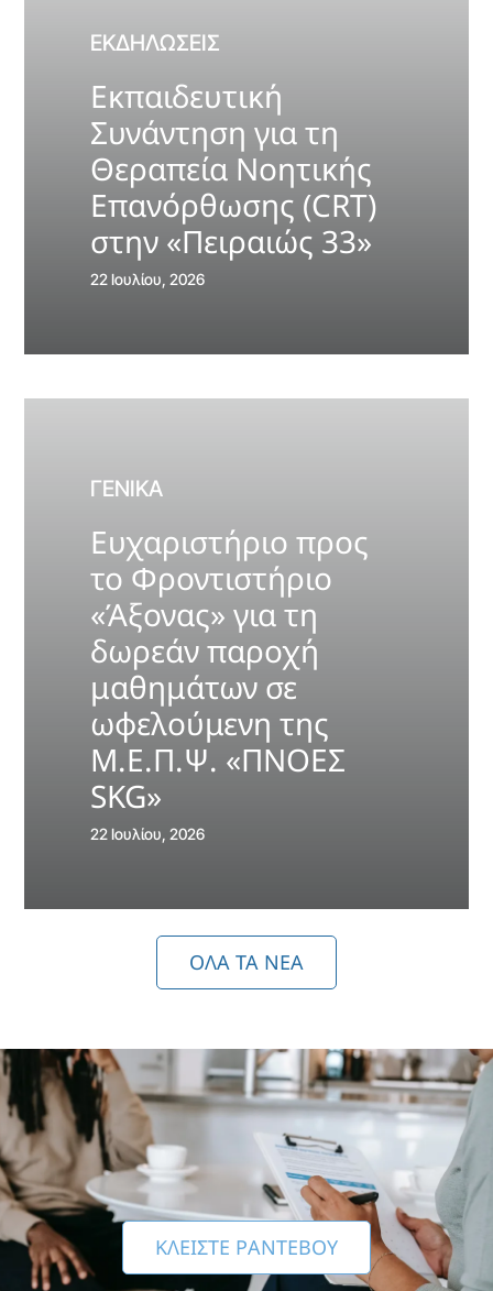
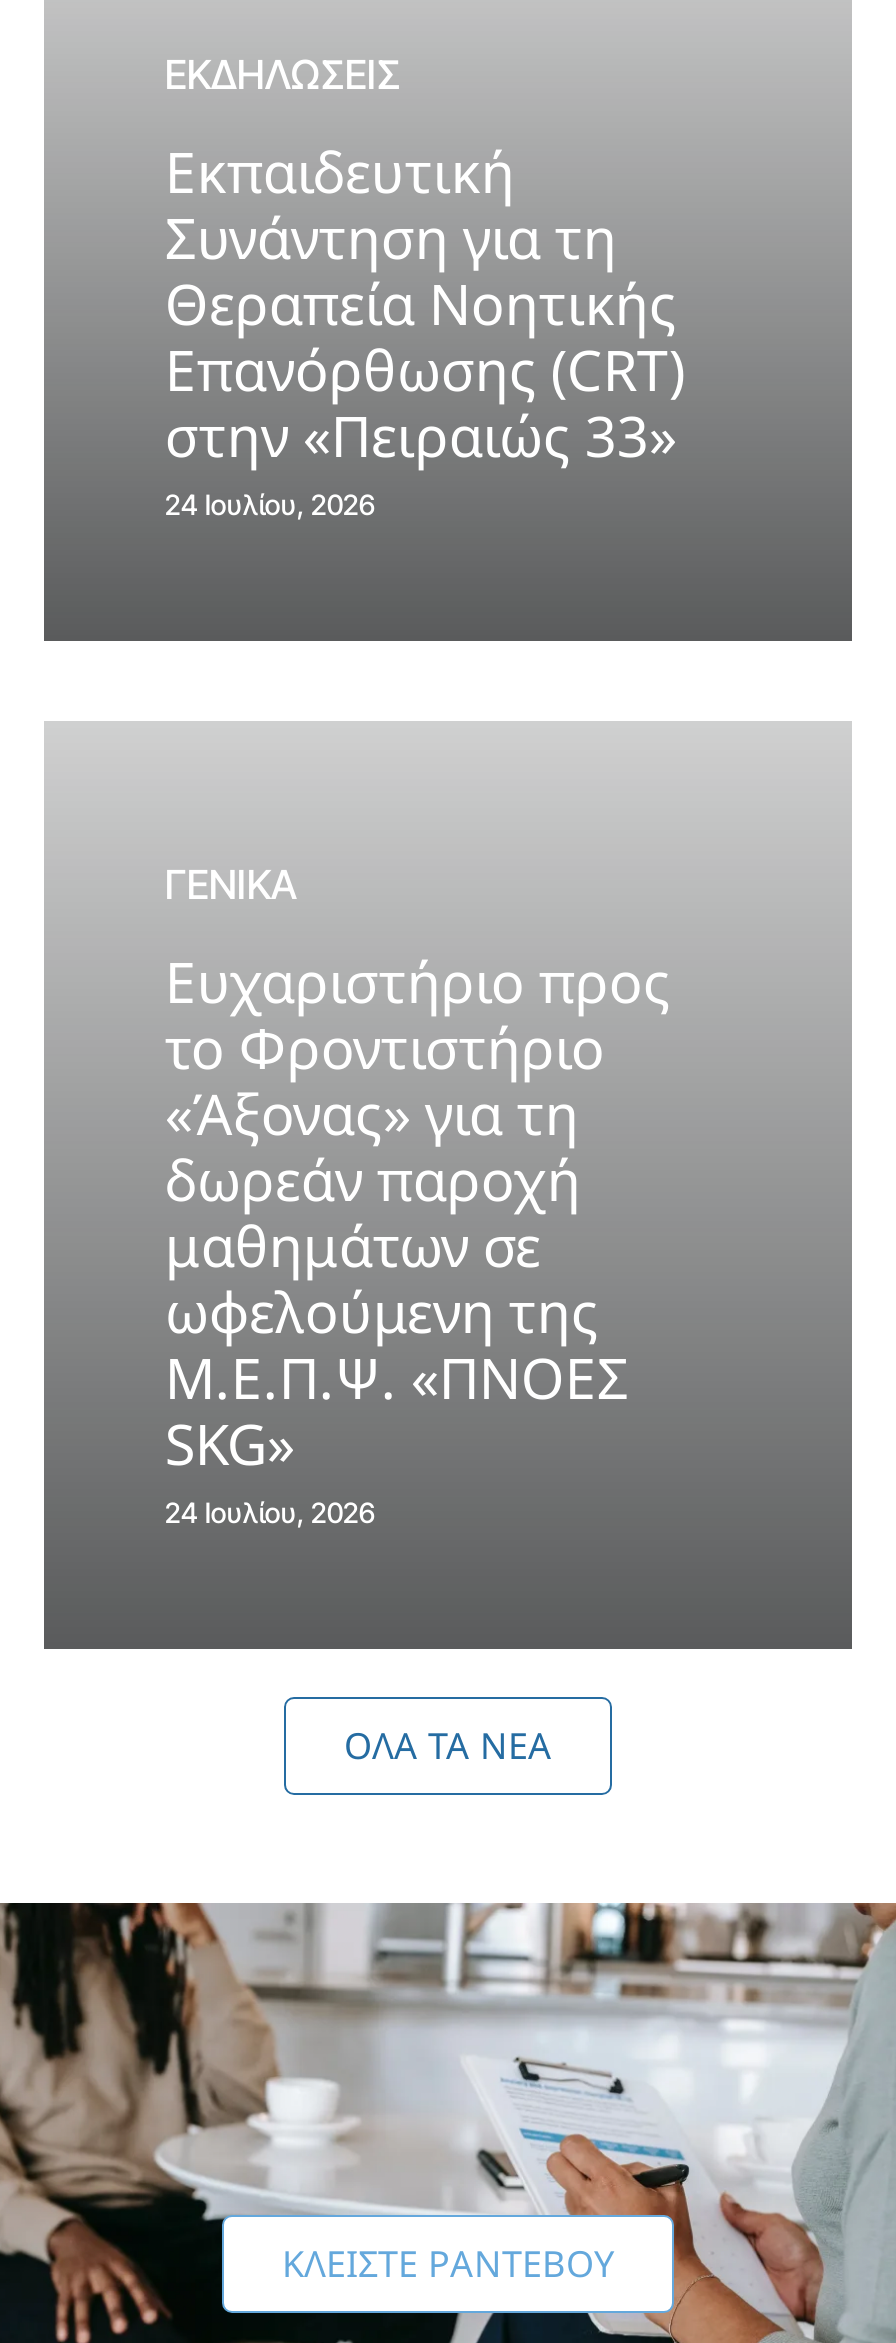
[91,269,205,288] 22 Ιουλίου, 2026 -> [165,486,375,520] 24 Ιουλίου, 2026
[91,824,205,843] 22 Ιουλίου, 2026 -> [165,1494,375,1528] 24 Ιουλίου, 2026

